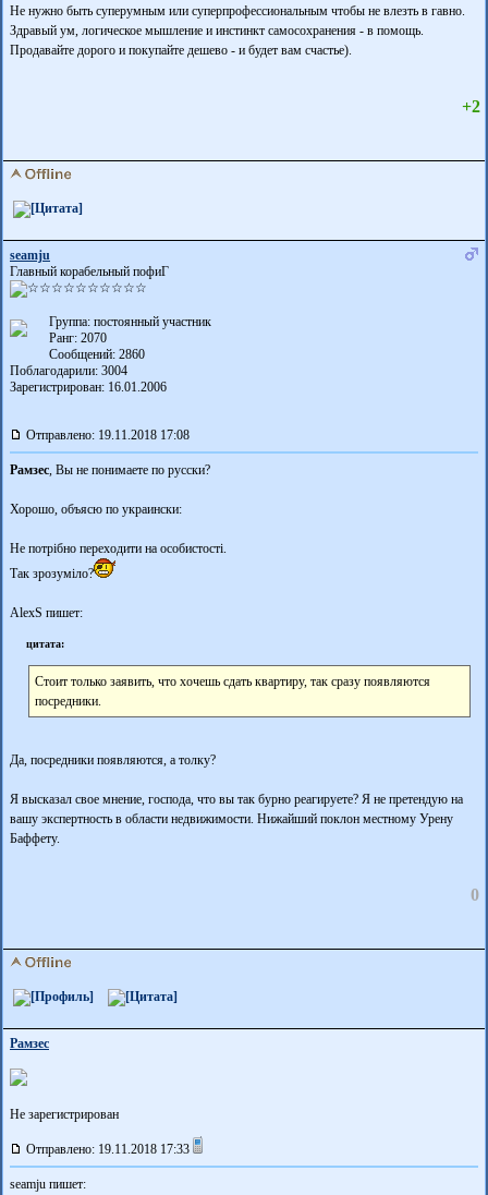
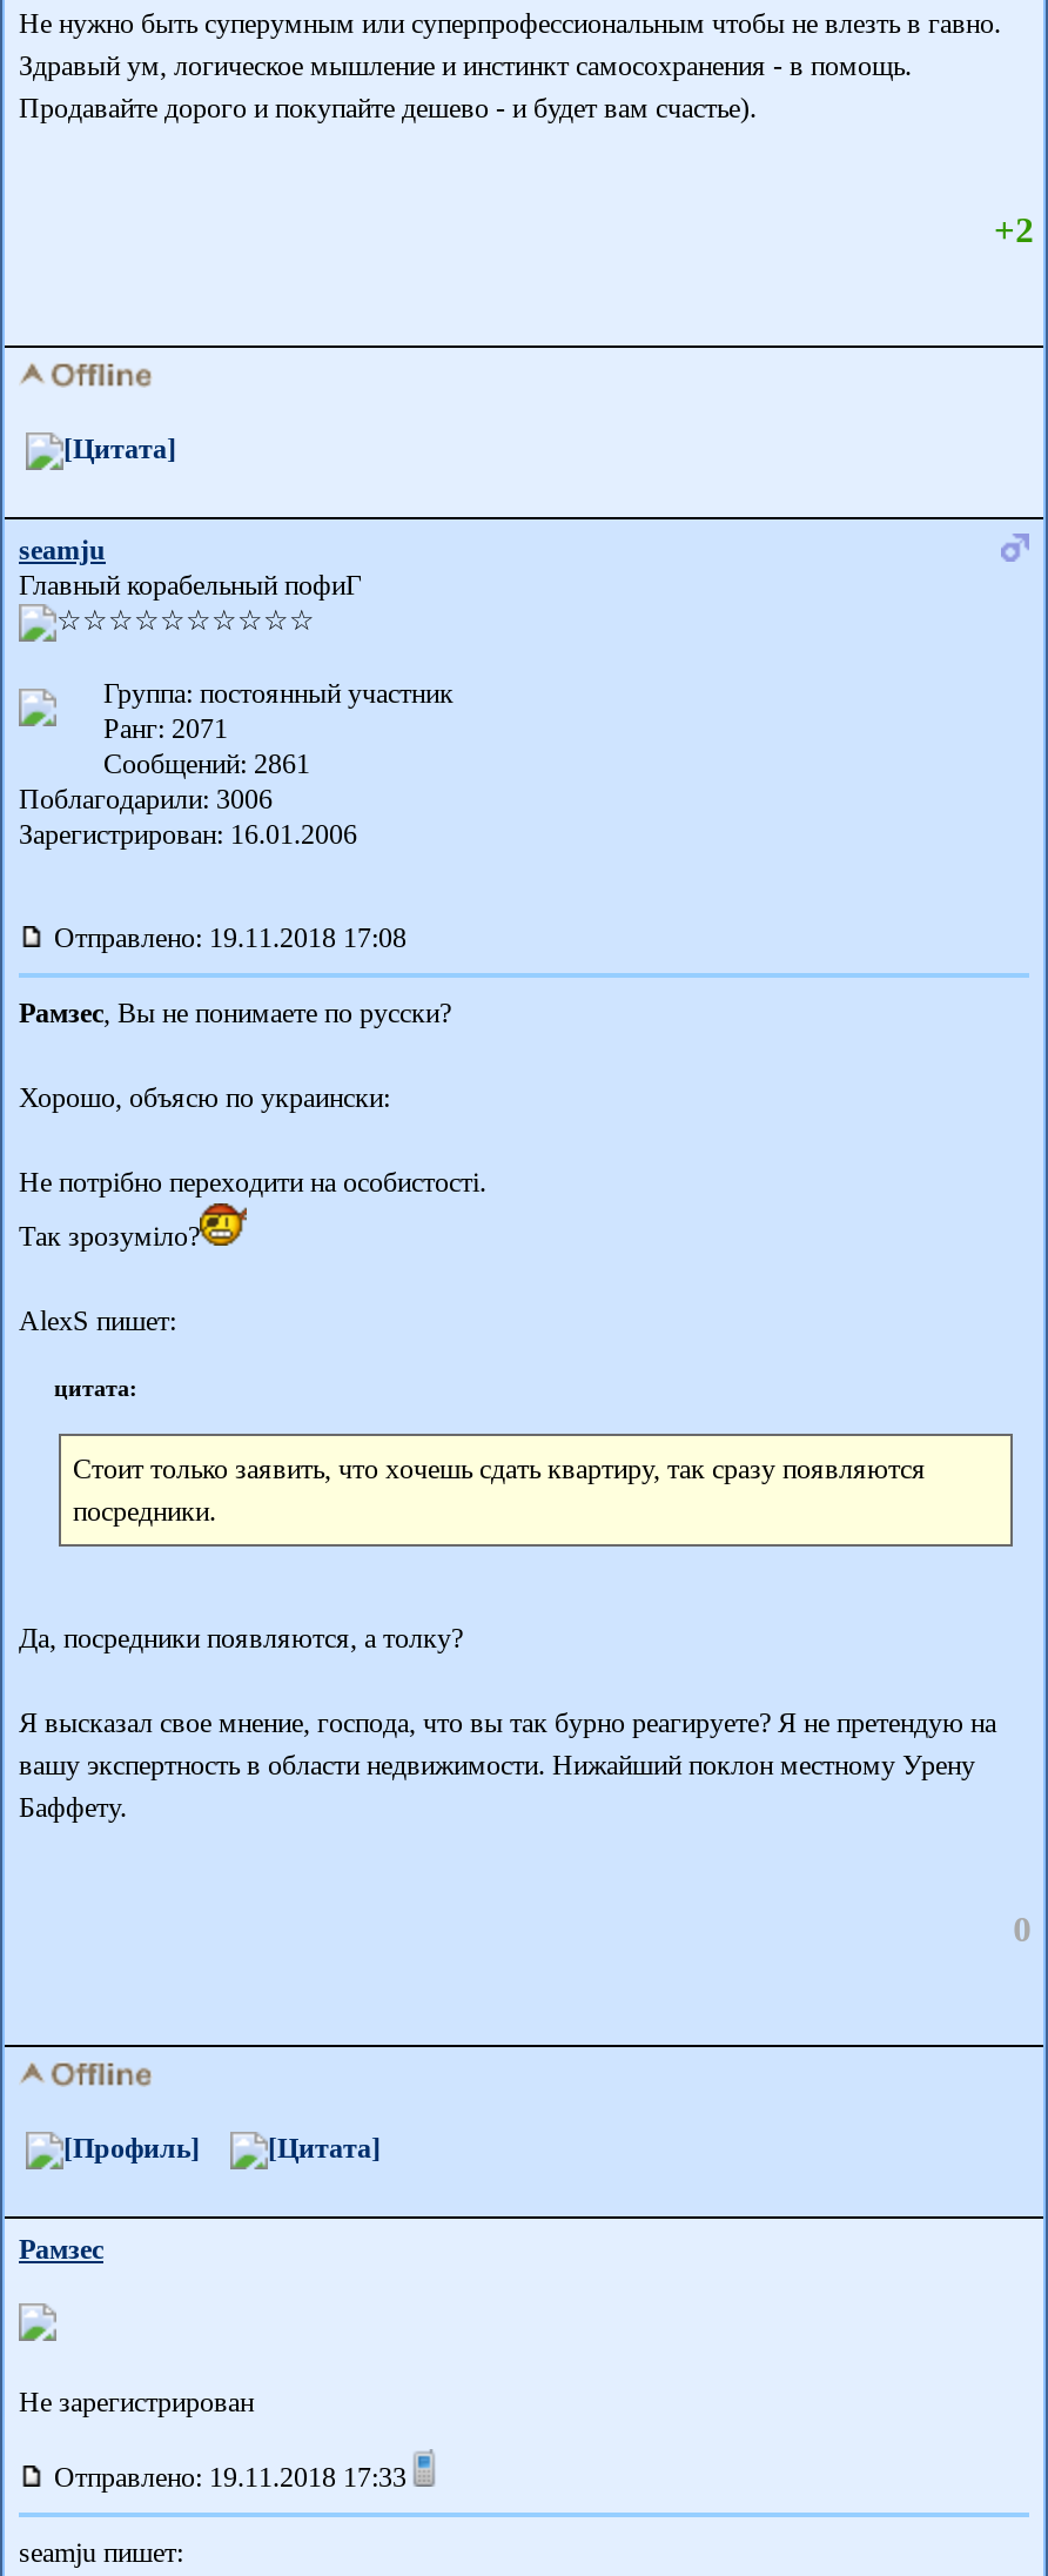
[49,330,107,346] Ранг: 2070 -> [103,712,228,745] Ранг: 2071
[49,347,145,362] Сообщений: 2860 -> [103,747,310,780] Сообщений: 2861
[10,363,127,378] Поблагодарили: 3004 -> [19,783,273,816] Поблагодарили: 3006

